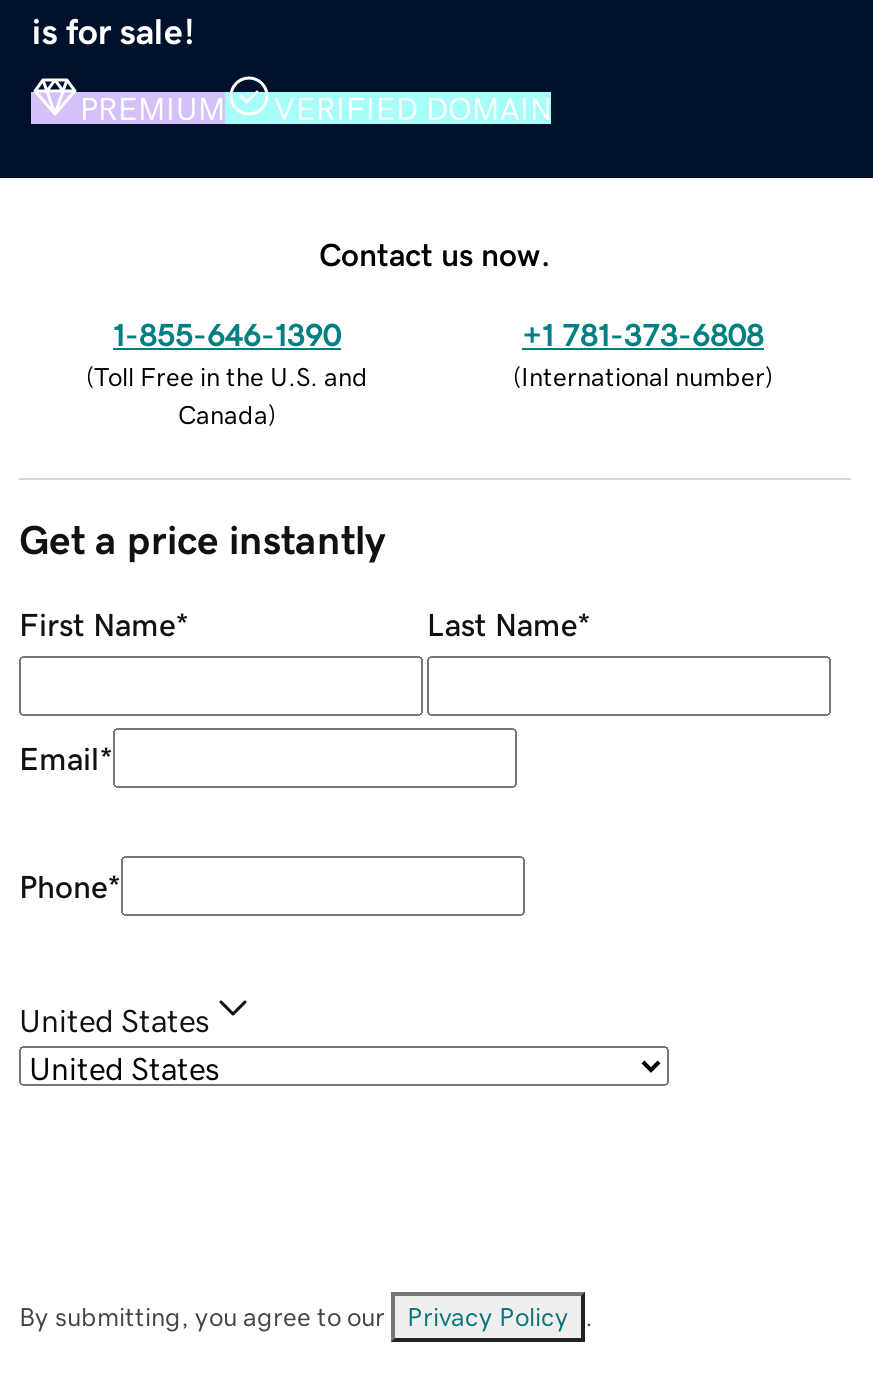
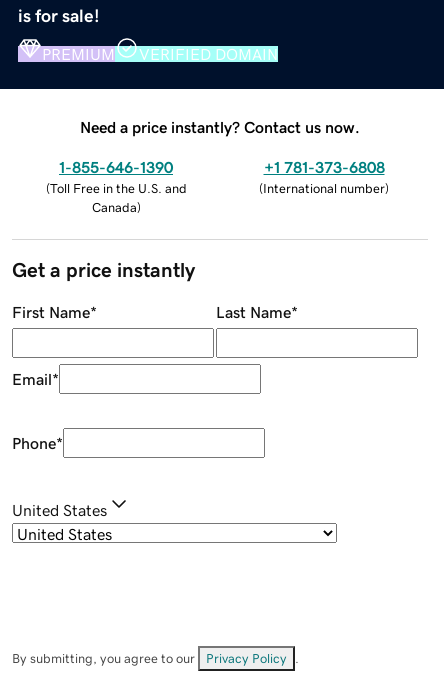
[319,237,551,269] Contact us now. -> [80,119,360,135] Need a price instantly? Contact us now.

